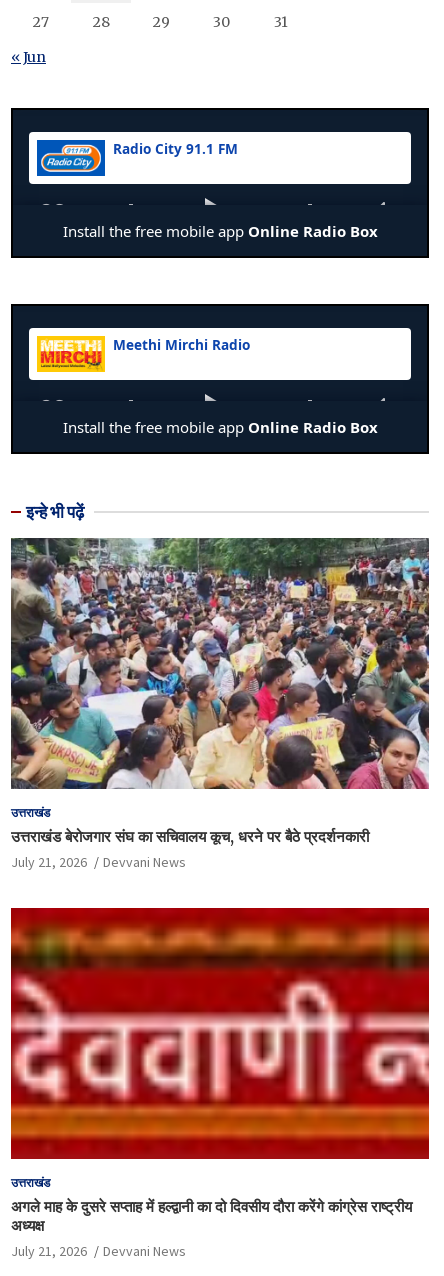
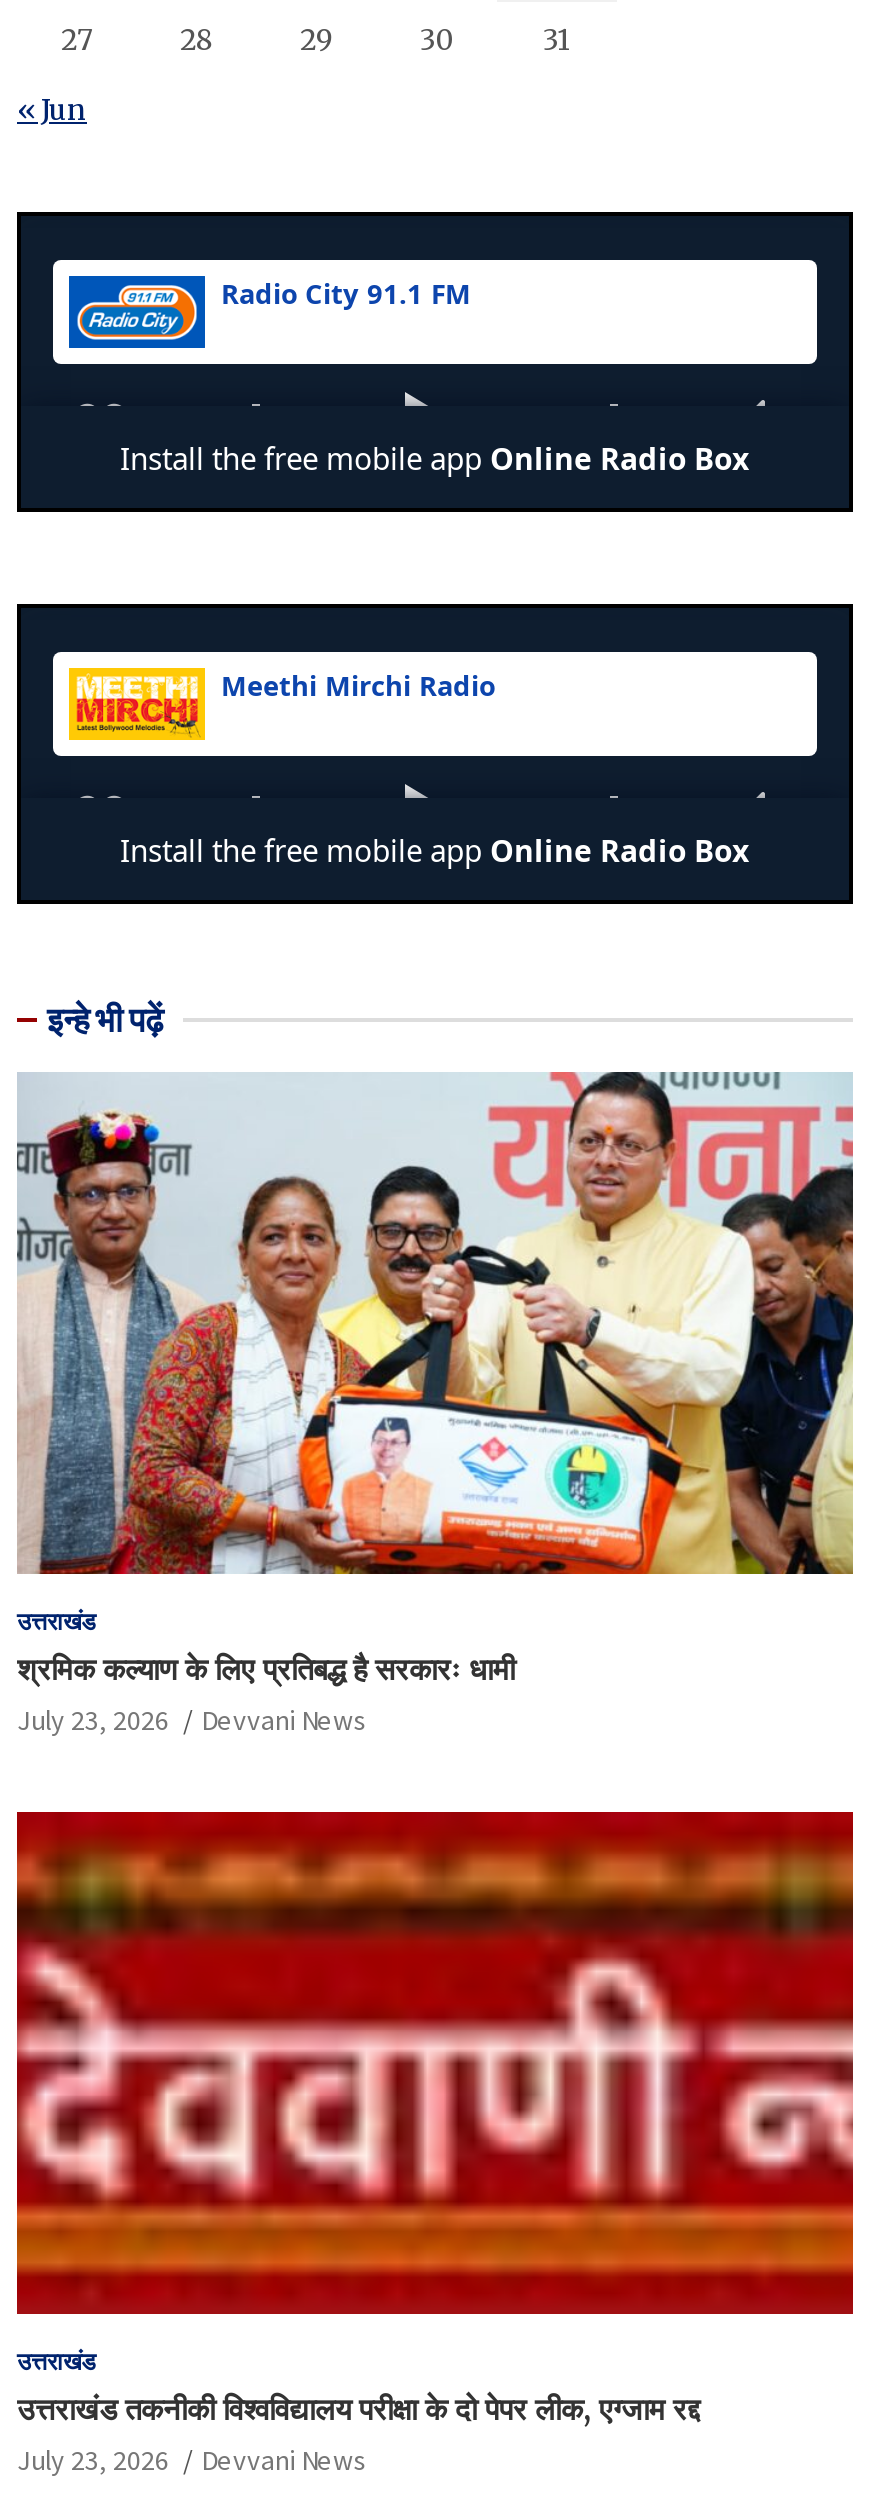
[10,537,430,871] [image] | उत्तराखंड बेरोजगार संघ का सचिवालय कूच, धरने पर बैठे प्रदर्शनकारी | July 21, 2026 -> [17,1070,855,1738] [image] | श्रमिक कल्याण के लिए प्रतिबद्ध है सरकारः धामी | July 23, 2026
[11,1196,412,1259] अगले माह के दुसरे सप्ताह में हल्द्वानी का दो दिवसीय दौरा करेंगे कांग्रेस राष्ट्रीय | अध्यक्ष | July 21, 2026 -> [17,2389,699,2477] उत्तराखंड तकनीकी विश्वविद्यालय परीक्षा के दो पेपर लीक, एग्जाम रद्द | July 23, 2026

